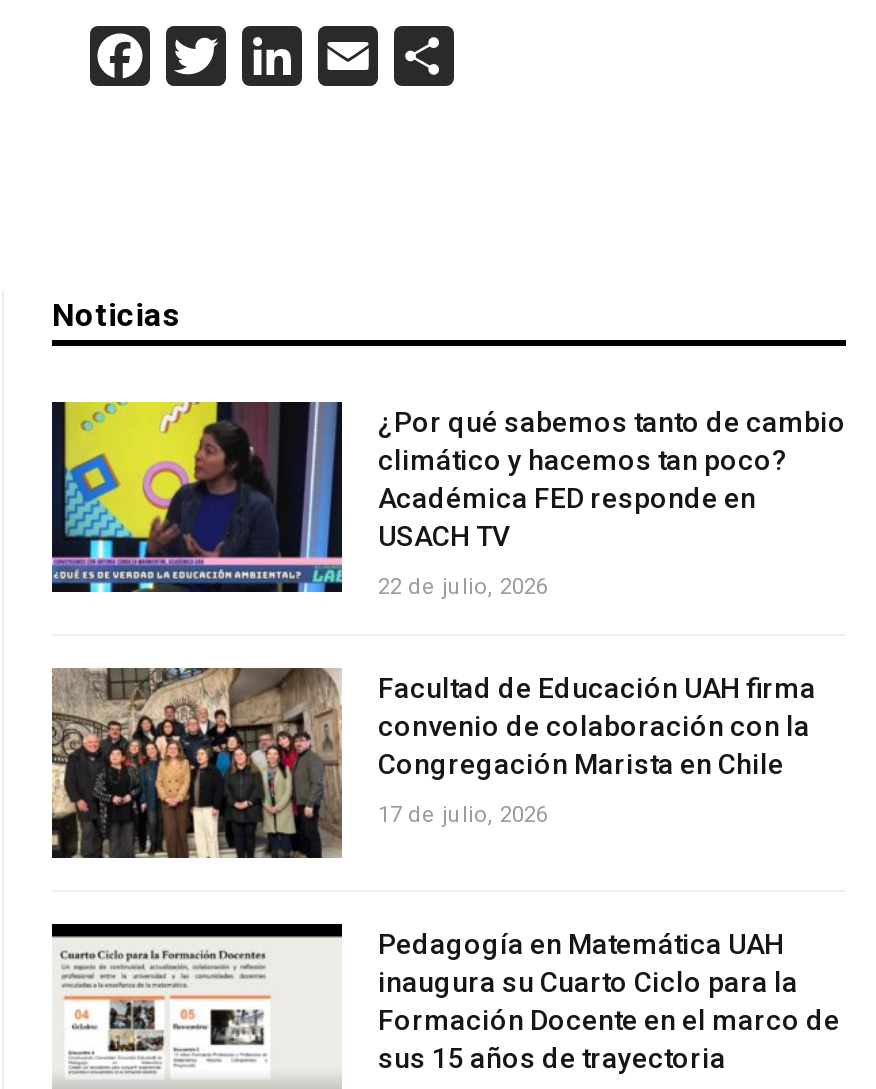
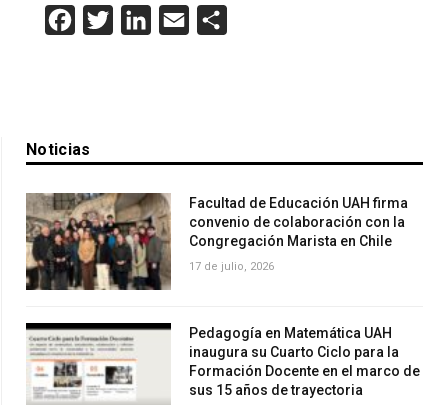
[50,400,846,601] [image] | ¿Por qué sabemos tanto de cambio | climático y hacemos tan poco? | Académica FED responde en | USACH TV | 22 de julio, 2026 -> none

